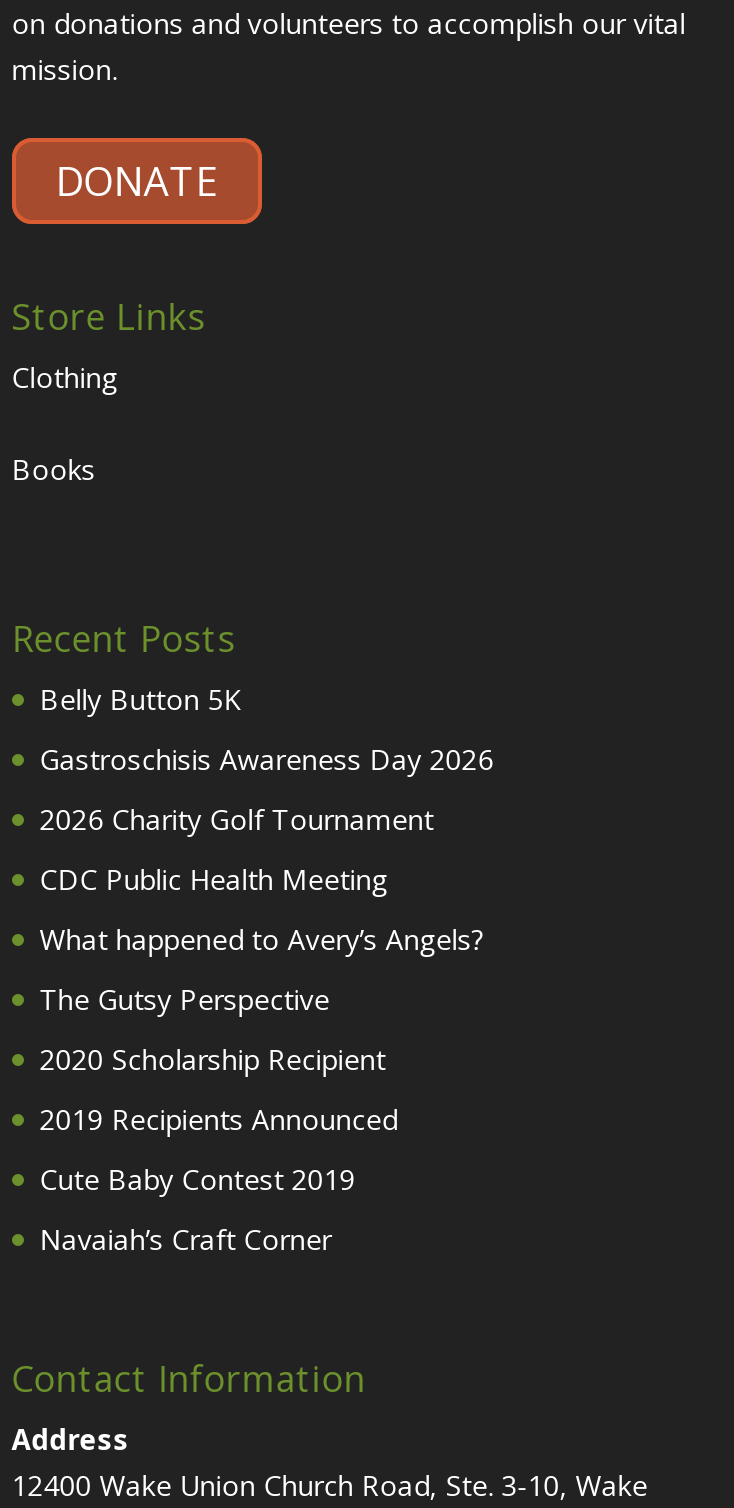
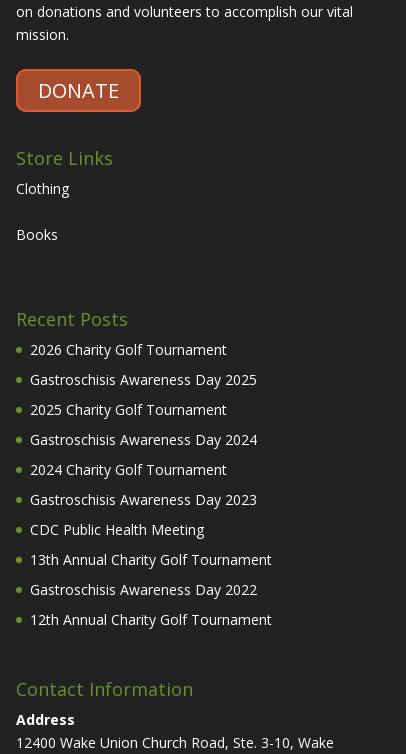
[40,681,494,779] Belly Button 5K | Gastroschisis Awareness Day 2026 -> none
moved [40,801,434,839] -> [30,340,227,359]: 2026 Charity Golf Tournament
none -> [30,370,257,509] Gastroschisis Awareness Day 2025 | 2025 Charity Golf Tournament | Gastroschisis Awareness Day 2024 | 2024 Charity Golf Tournament | Gastroschisis Awareness Day 2023
moved [40,861,388,899] -> [30,520,204,539]: CDC Public Health Meeting
[40,921,484,1259] What happened to Avery’s Angels? | The Gutsy Perspective | 2020 Scholarship Recipient | 2019 Recipients Announced | Cute Baby Contest 2019 | Navaiah’s Craft Corner -> [30,550,272,629] 13th Annual Charity Golf Tournament | Gastroschisis Awareness Day 2022 | 12th Annual Charity Golf Tournament

